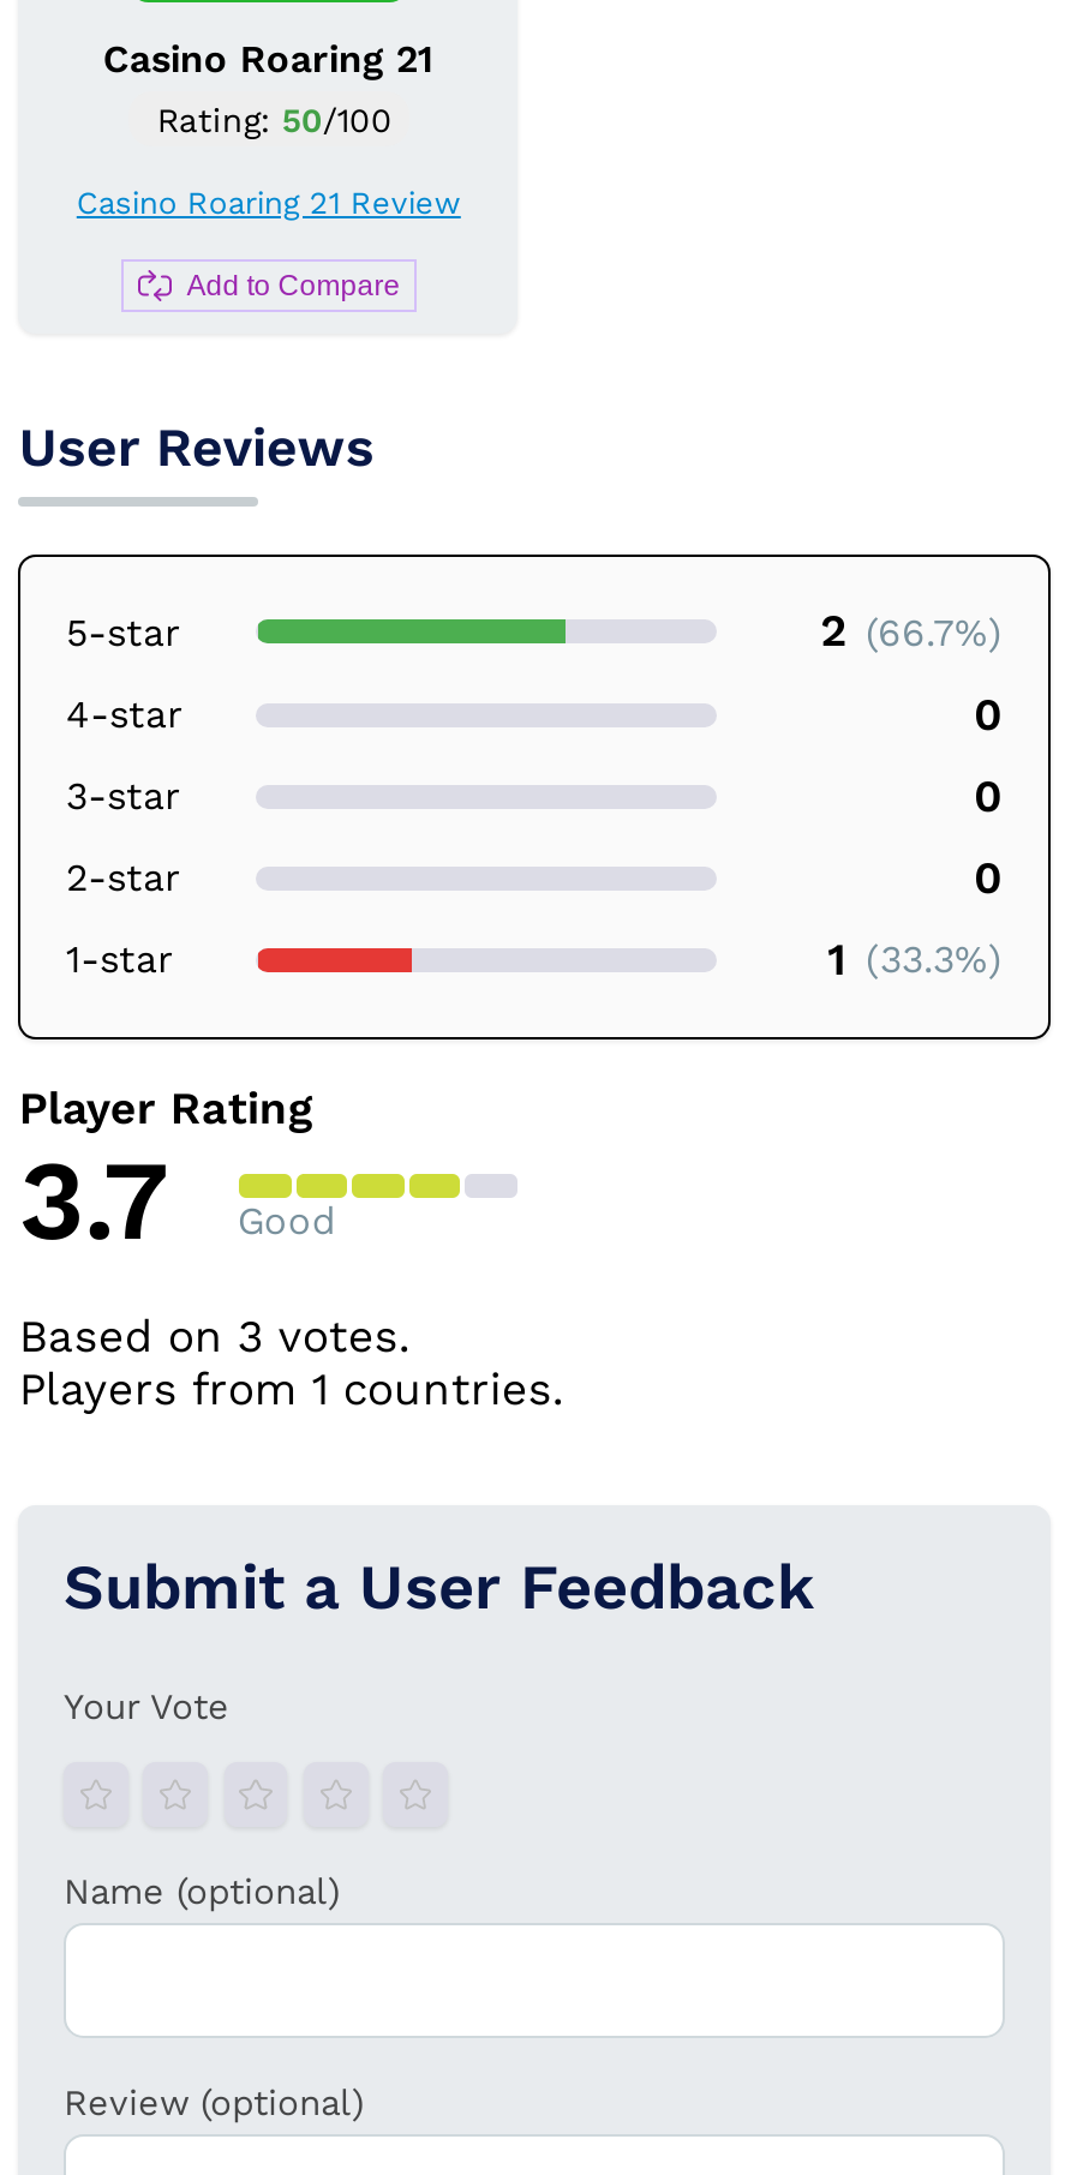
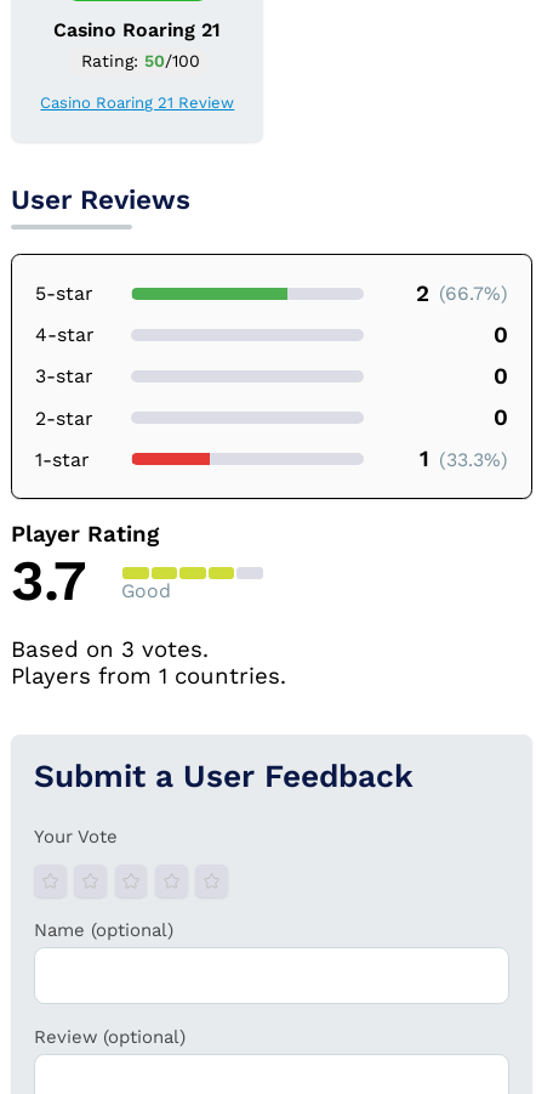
[187,270,400,303] Add to Compare -> none

